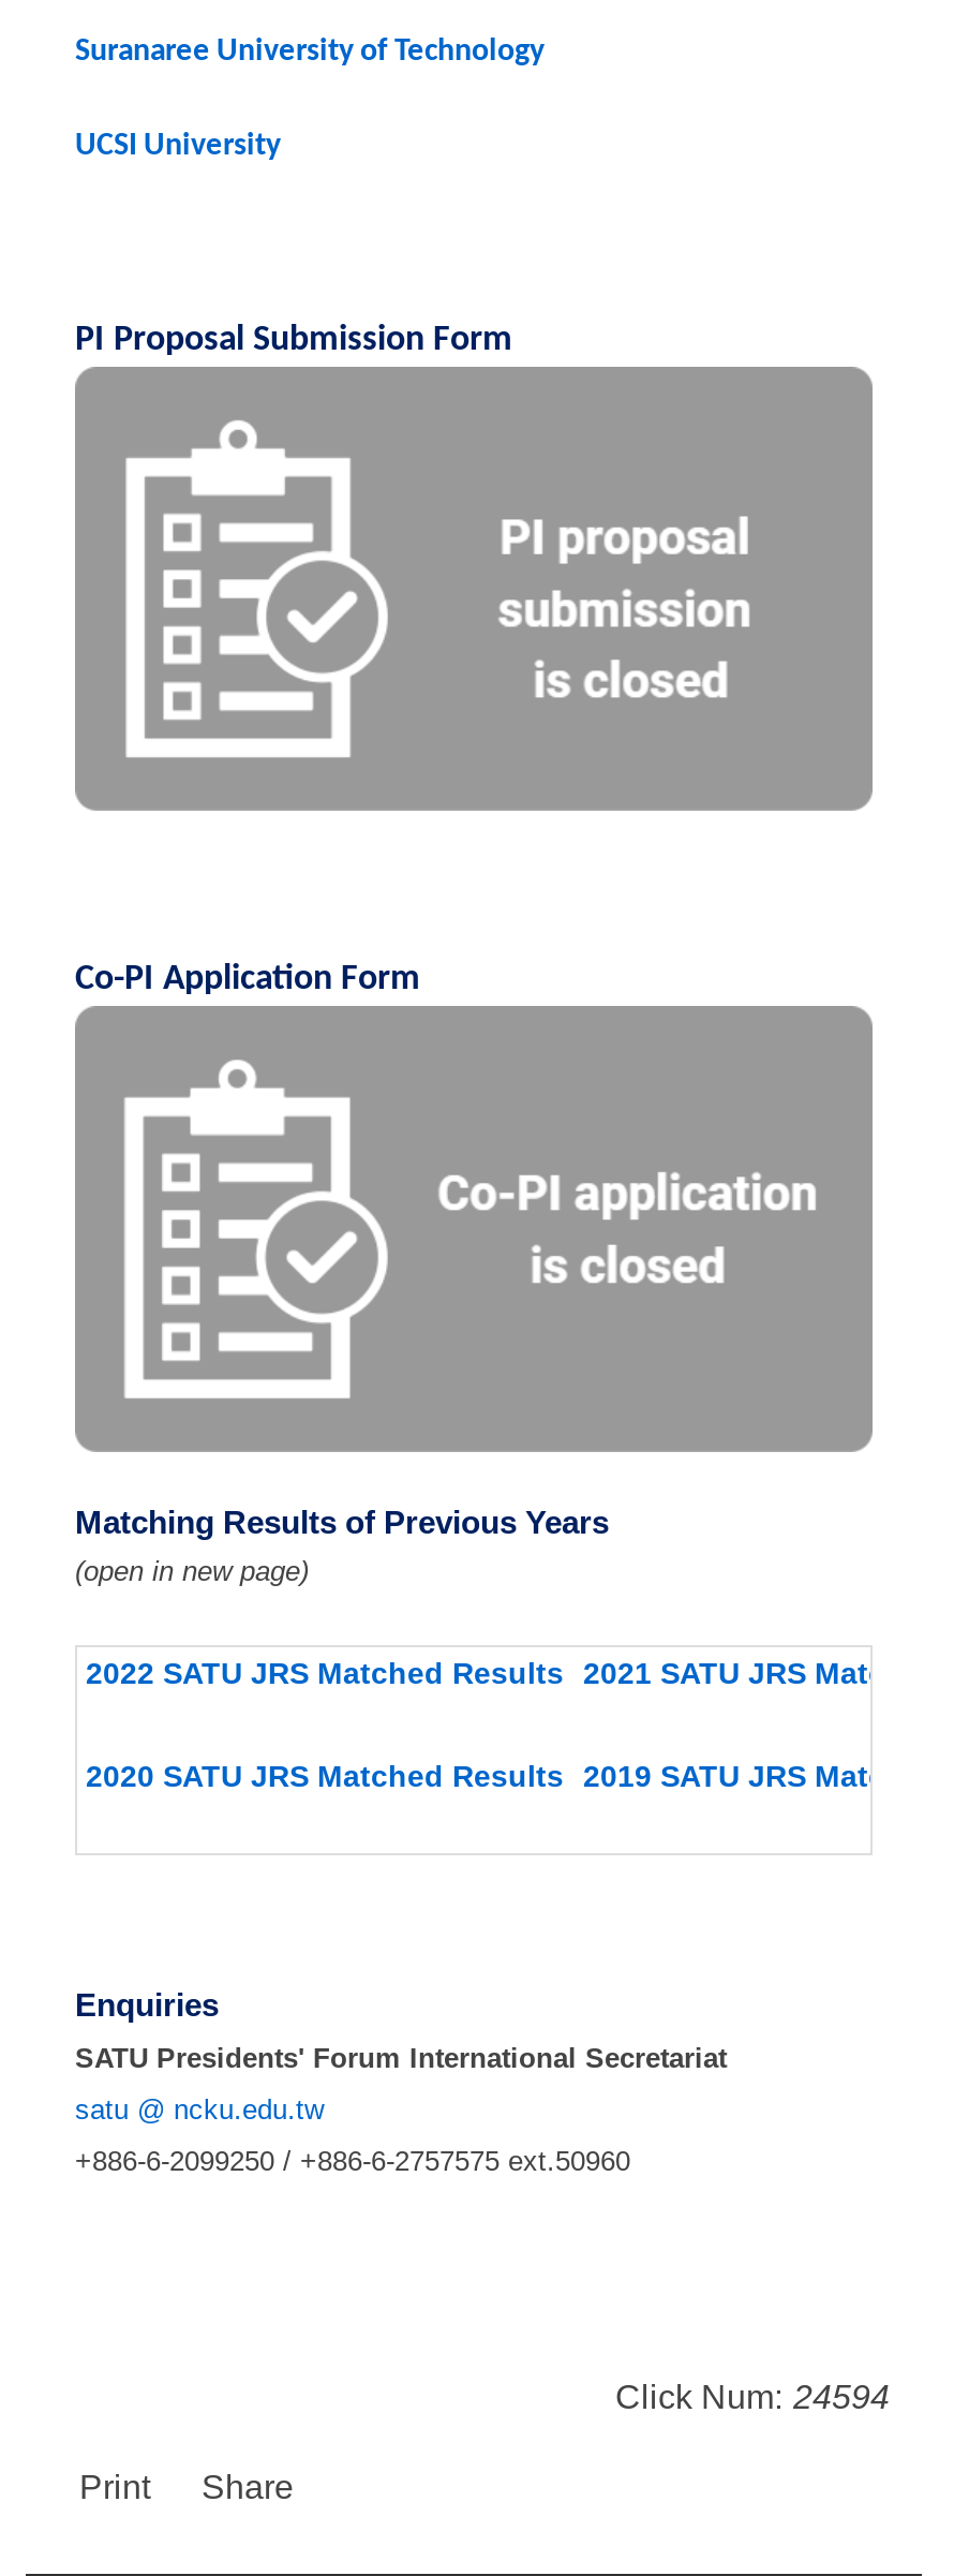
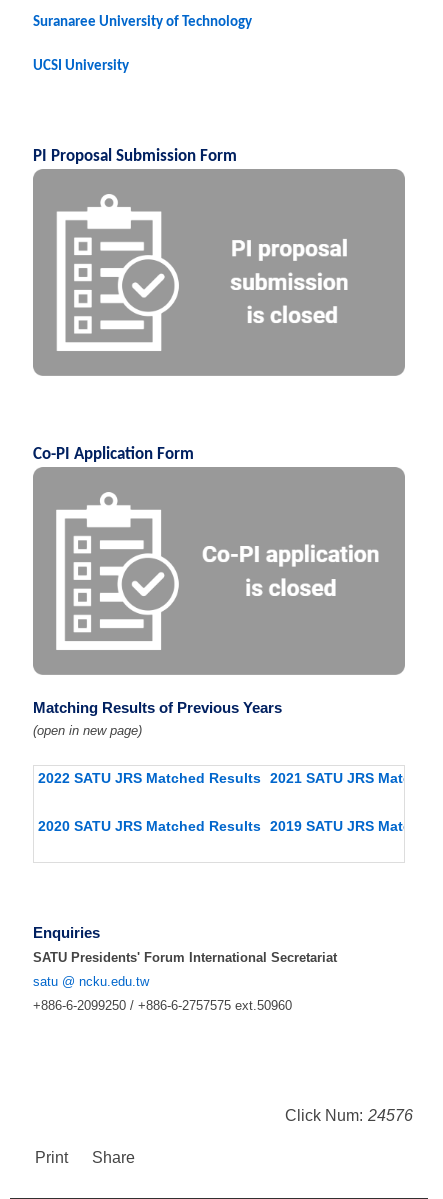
[615,2379,890,2415] Click Num: 24594 -> [285,1107,413,1124] Click Num: 24576

